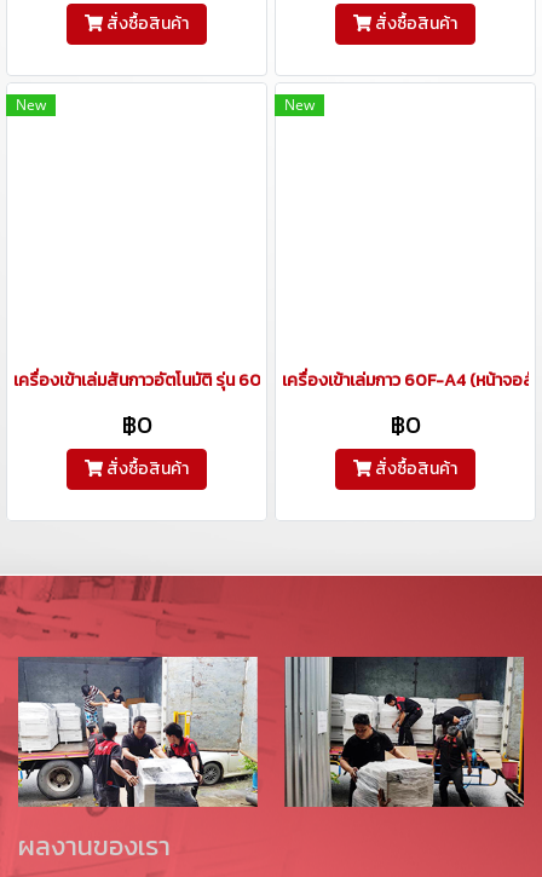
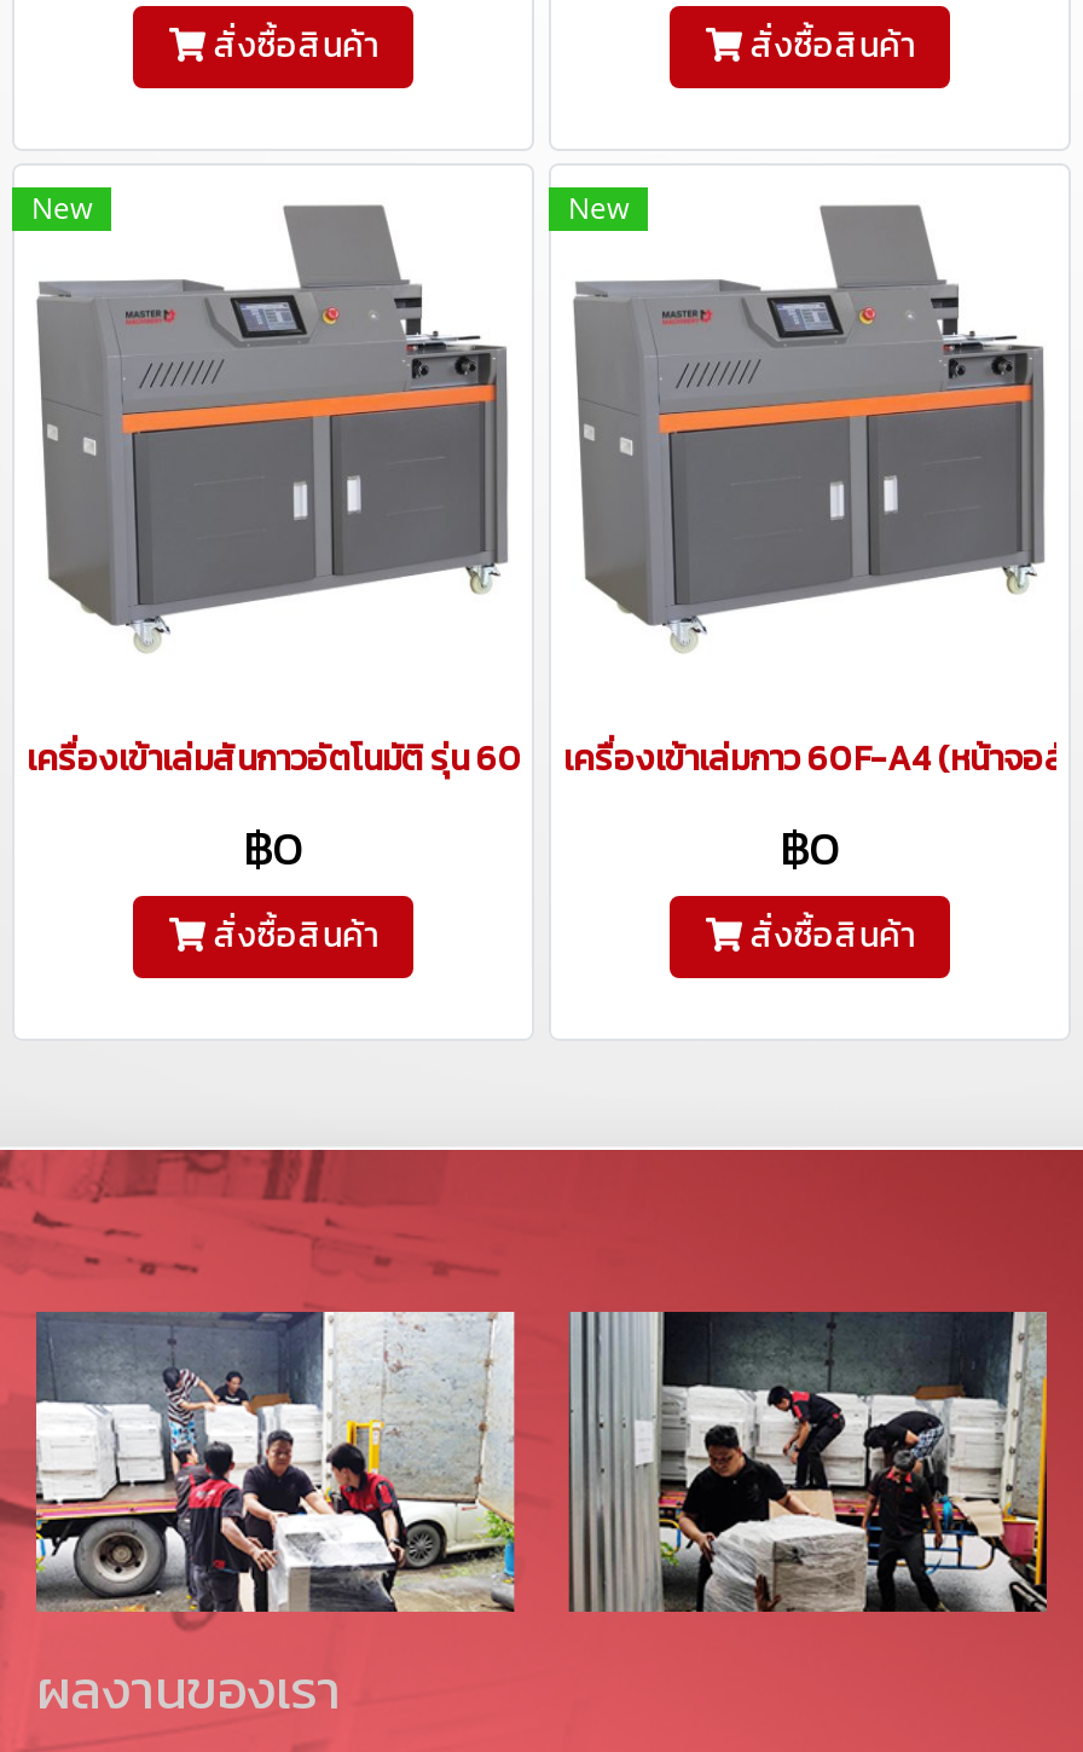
none -> [36,204,510,654] [image]
none -> [573,204,1047,654] [image]

